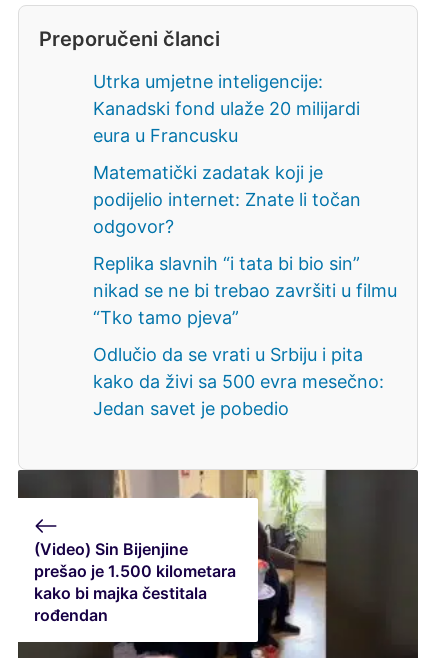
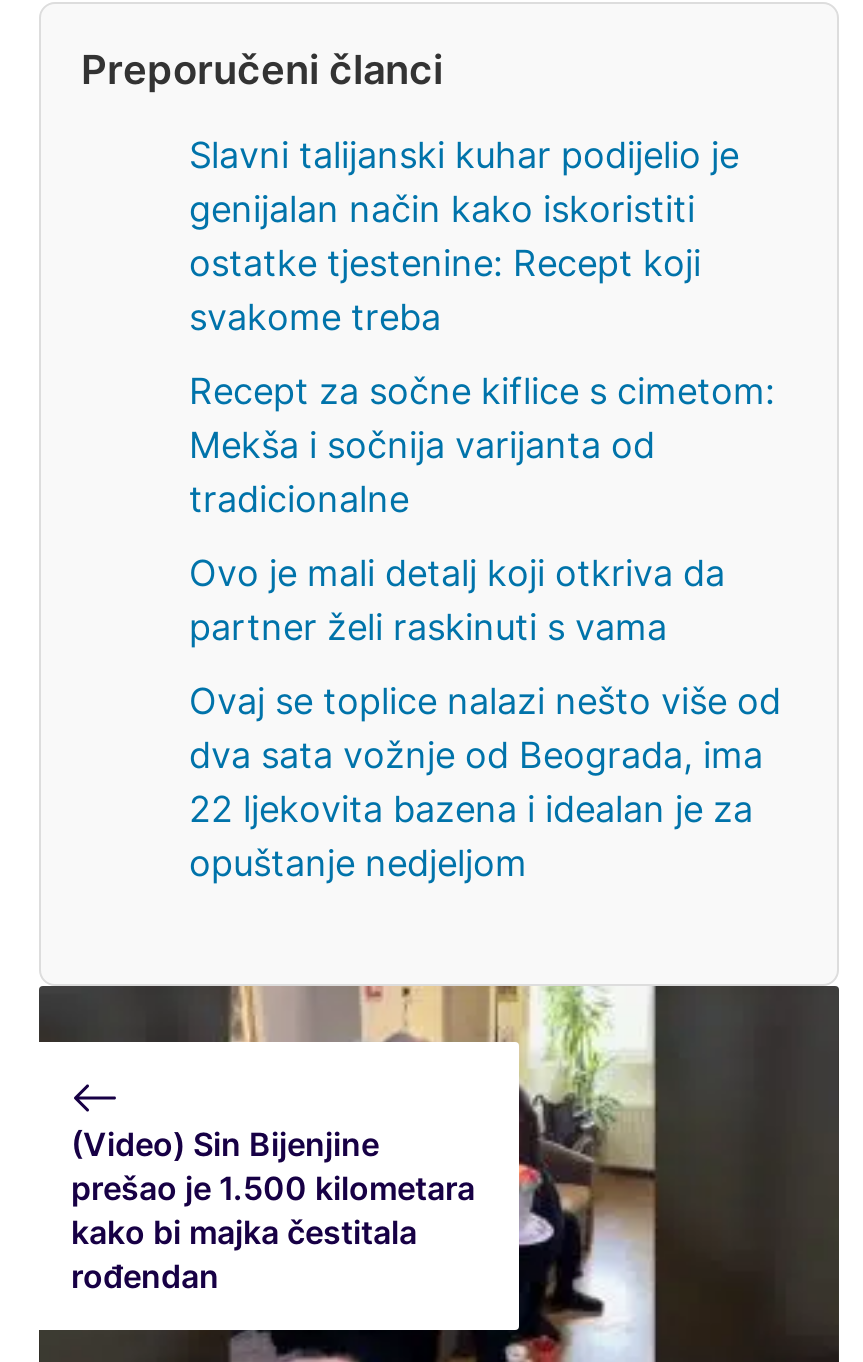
[93,71,360,146] Utrka umjetne inteligencije: | Kanadski fond ulaže 20 milijardi | eura u Francusku -> [189,135,739,339] Slavni talijanski kuhar podijelio je | genijalan način kako iskoristiti | ostatke tjestenine: Recept koji | svakome treba
[93,162,361,237] Matematički zadatak koji je | podijelio internet: Znate li točan | odgovor? -> [189,371,775,521] Recept za sočne kiflice s cimetom: | Mekša i sočnija varijanta od | tradicionalne
[93,253,397,328] Replika slavnih “i tata bi bio sin” | nikad se ne bi trebao završiti u filmu | “Tko tamo pjeva” -> [189,553,725,649] Ovo je mali detalj koji otkriva da | partner želi raskinuti s vama
[93,344,384,419] Odlučio da se vrati u Srbiju i pita | kako da živi sa 500 evra mesečno: | Jedan savet je pobedio -> [189,681,781,885] Ovaj se toplice nalazi nešto više od | dva sata vožnje od Beograda, ima | 22 ljekovita bazena i idealan je za | opuštanje nedjeljom

